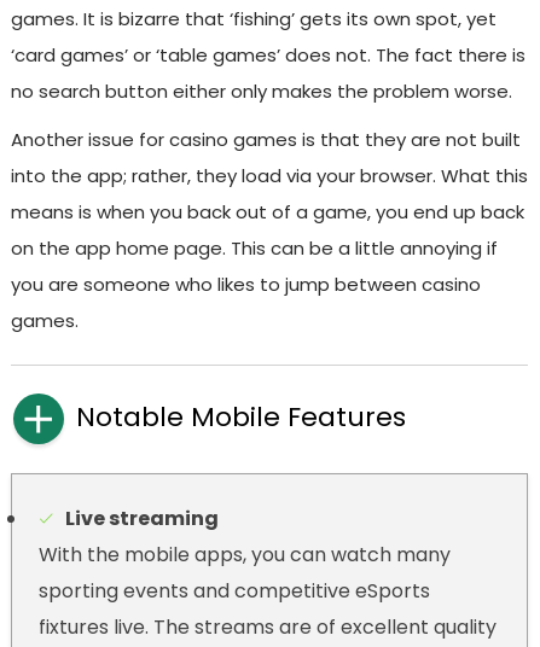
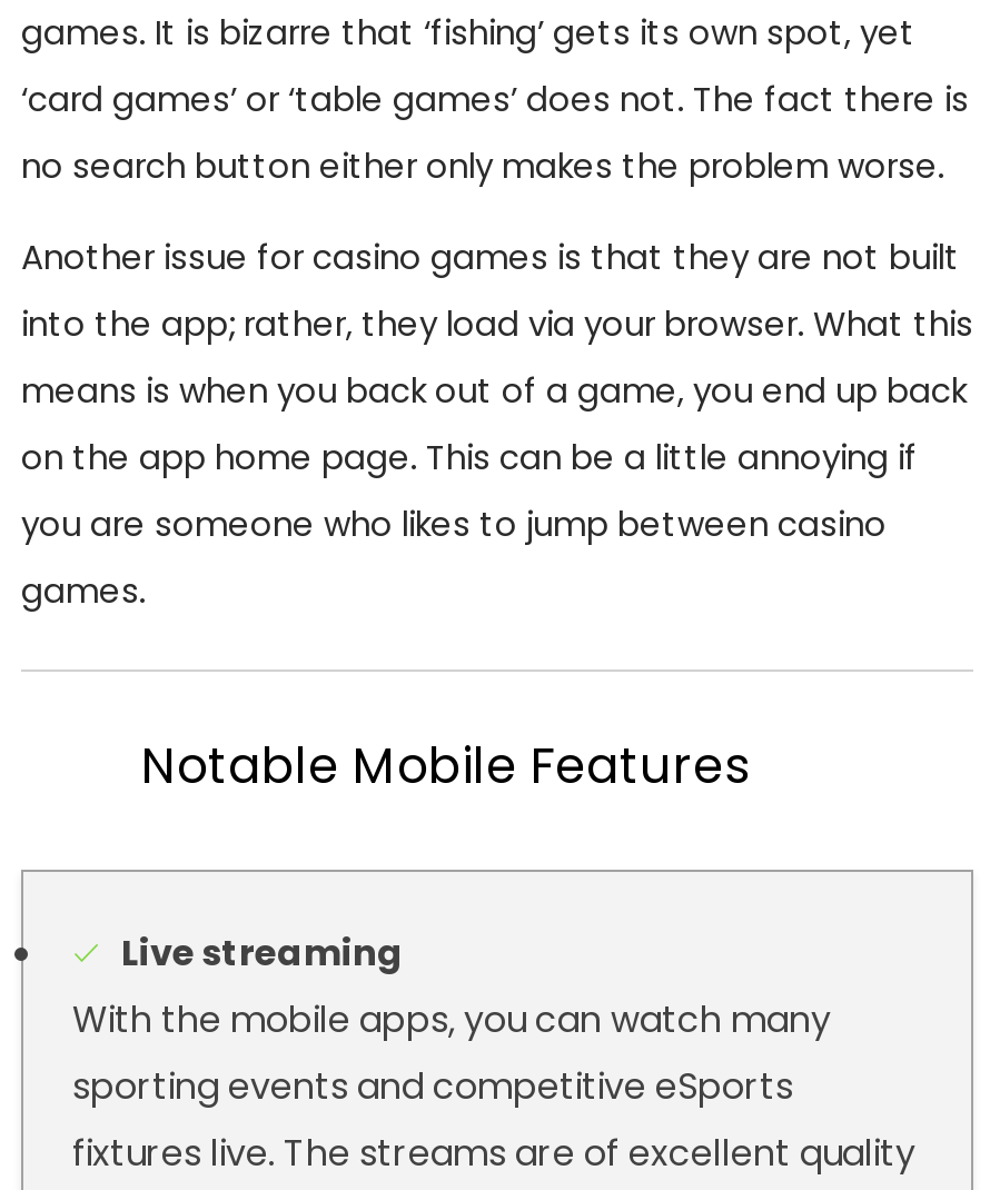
[12,392,65,447] [image] -> none

